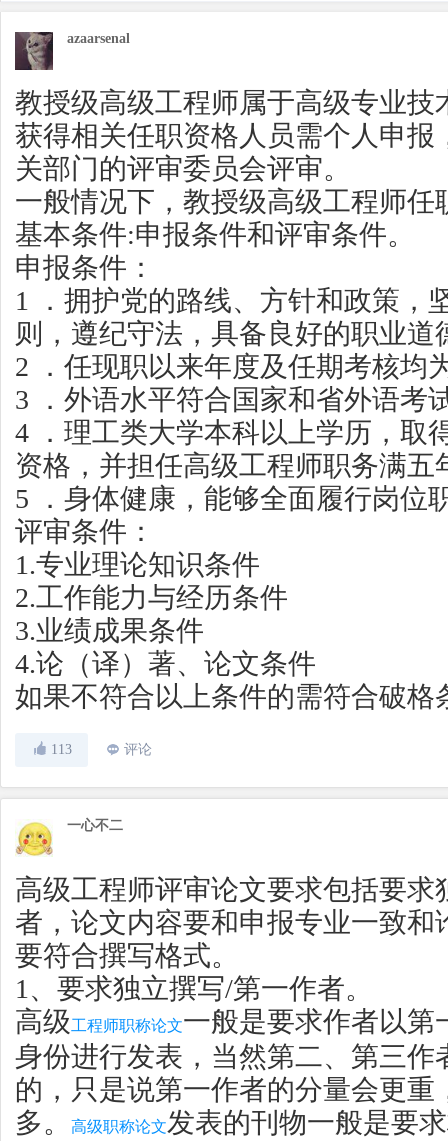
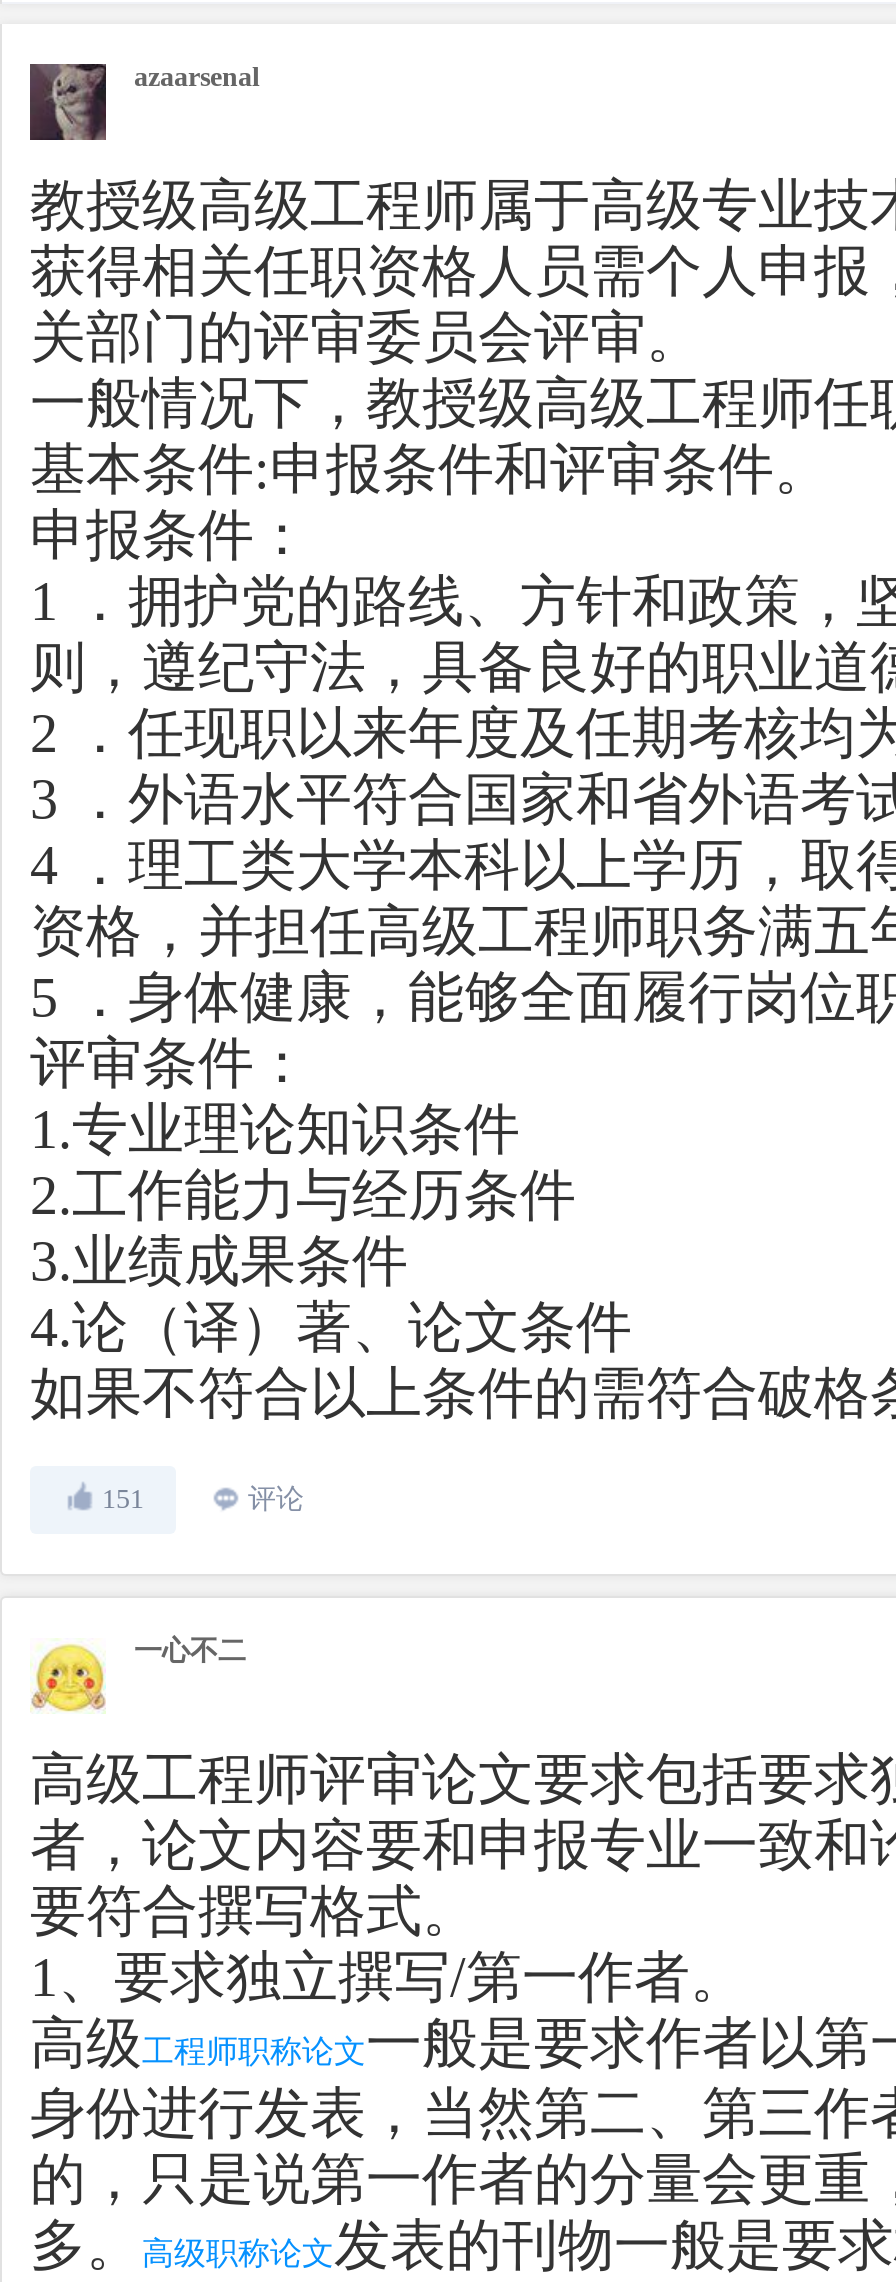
[51,742,72,757] 113 -> [102,1484,144,1514] 151

